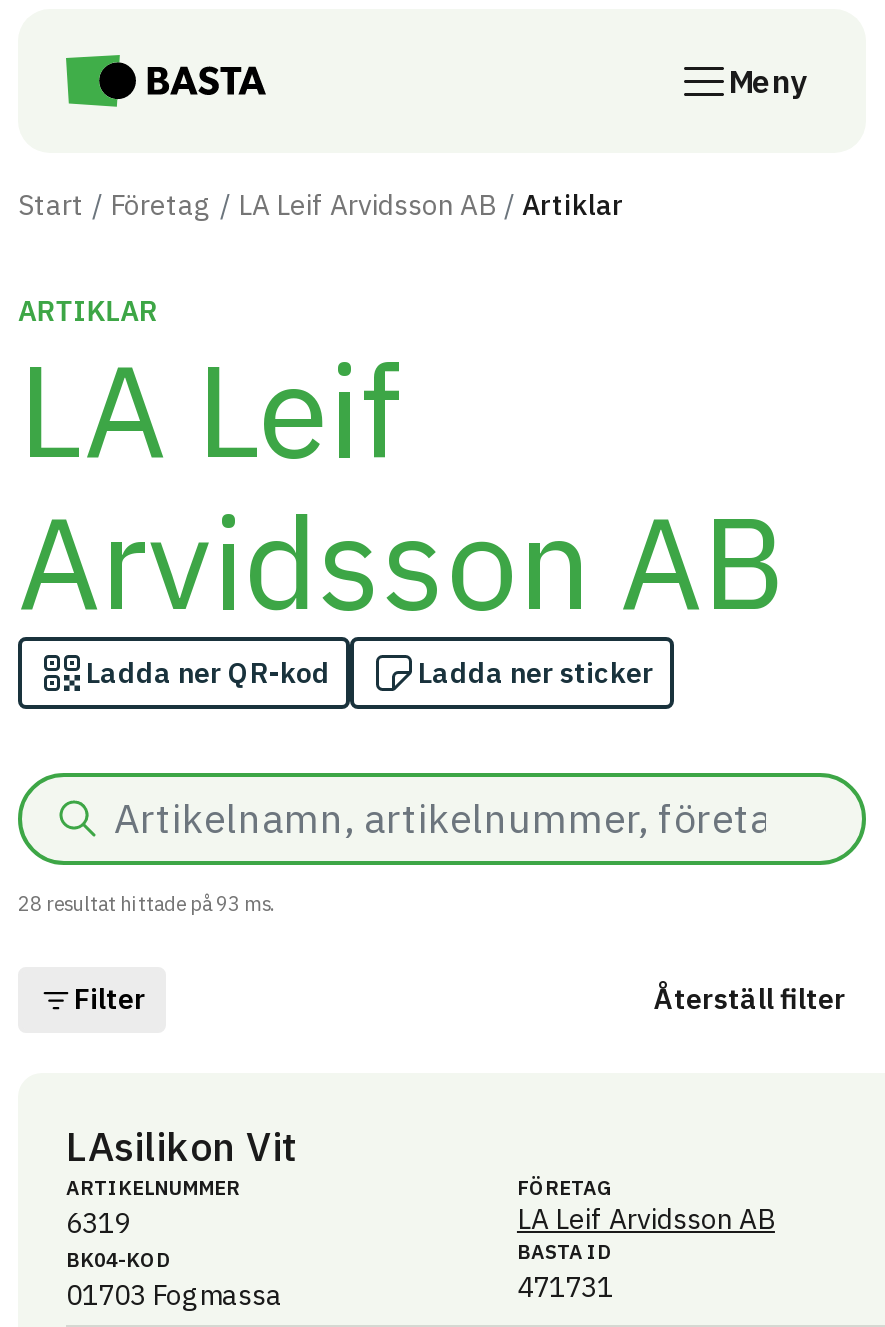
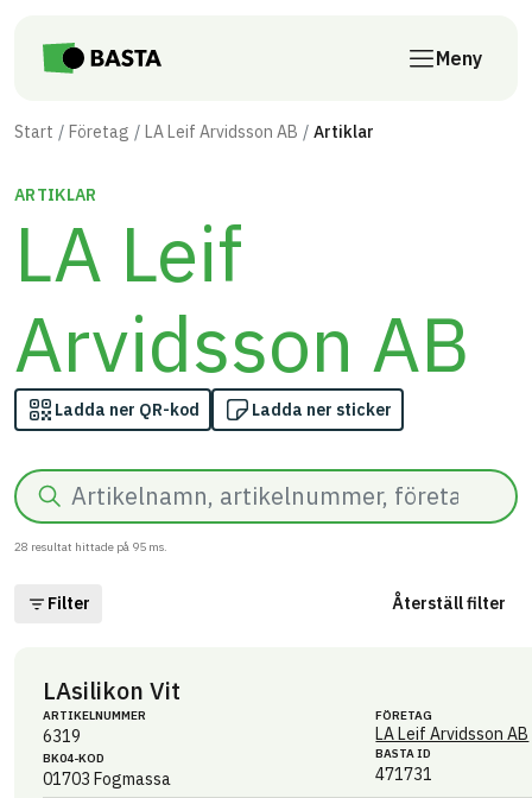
[18,891,276,917] 28 resultat hittade på 93 ms. -> [14,539,167,555] 28 resultat hittade på 95 ms.

